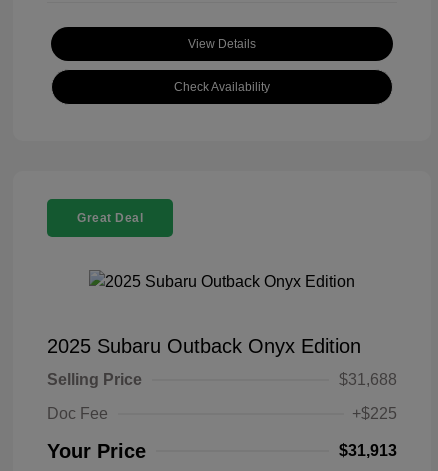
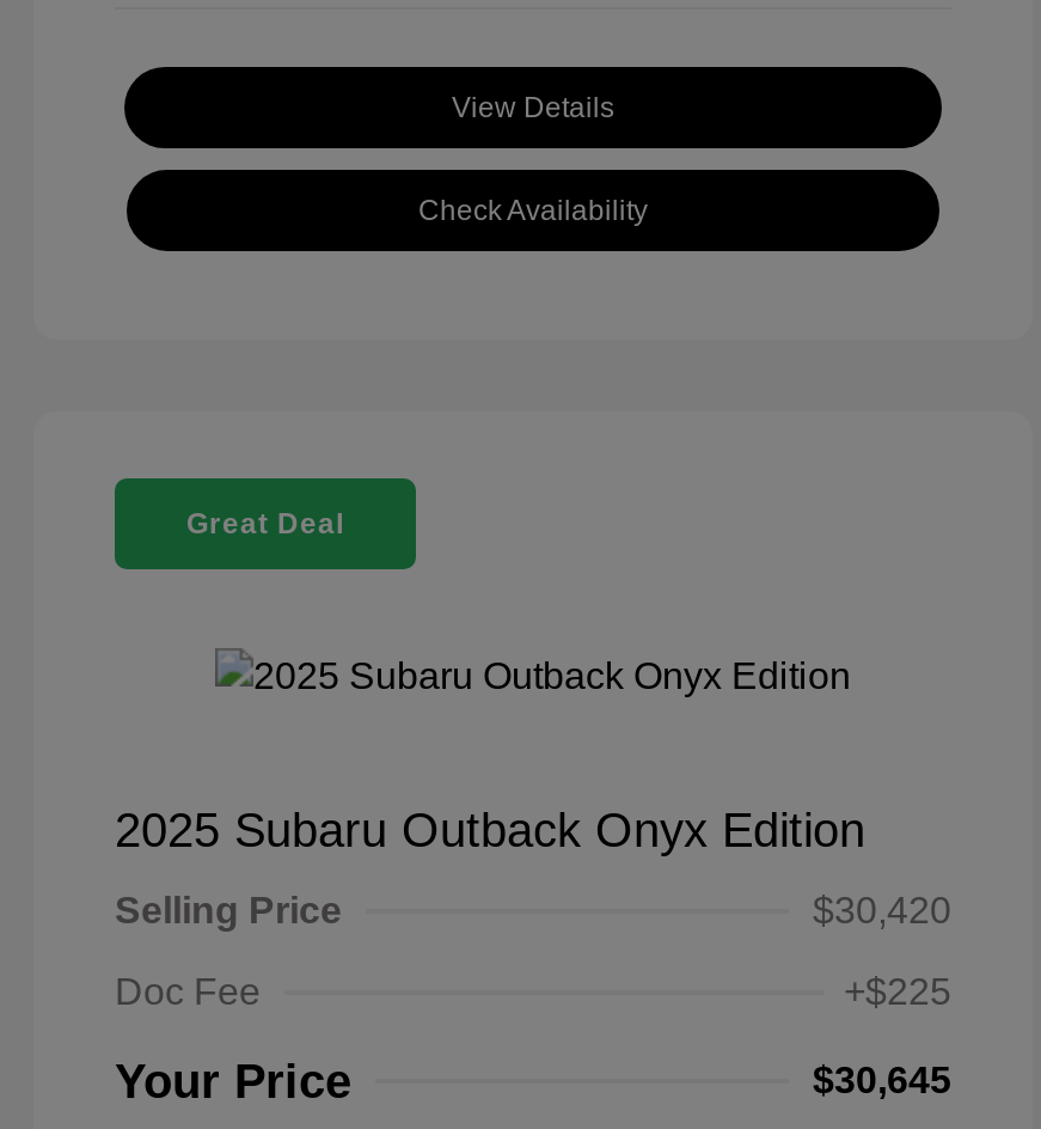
[339,371,397,388] $31,688 -> [813,889,951,930] $30,420
[339,442,397,459] $31,913 -> [813,1059,951,1100] $30,645

